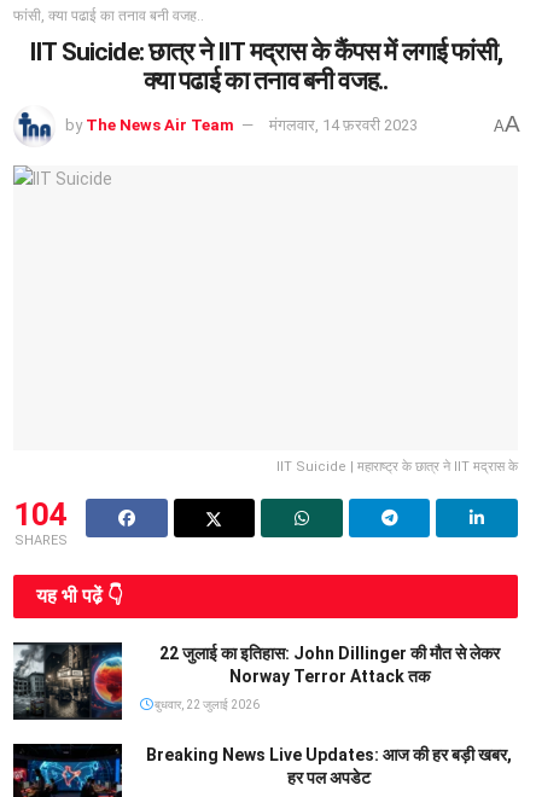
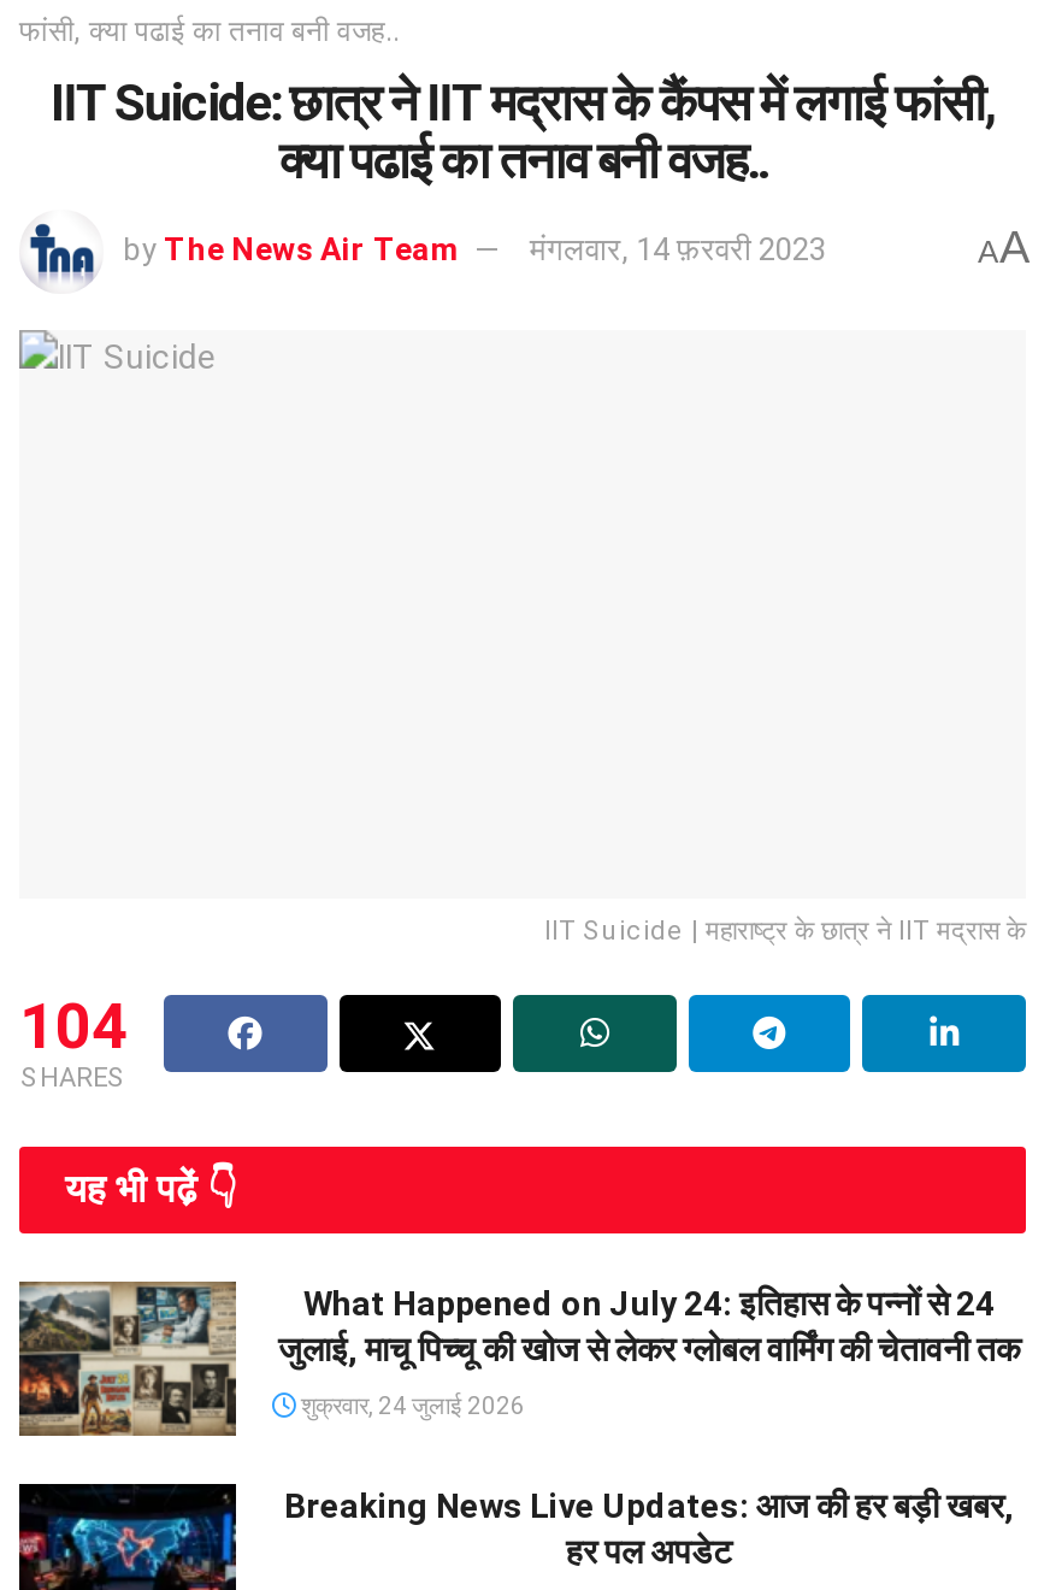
[13,641,260,721] [image] | बुधवार, 22 जुलाई 2026 -> [17,1279,525,1438] [image] | शुक्रवार, 24 जुलाई 2026
[159,643,499,685] 22 जुलाई का इतिहास: John Dillinger की मौत से लेकर | Norway Terror Attack तक -> [278,1283,1020,1367] What Happened on July 24: इतिहास के पन्नों से 24 | जुलाई, माचू पिच्चू की खोज से लेकर ग्लोबल वार्मिंग की चेतावनी तक

